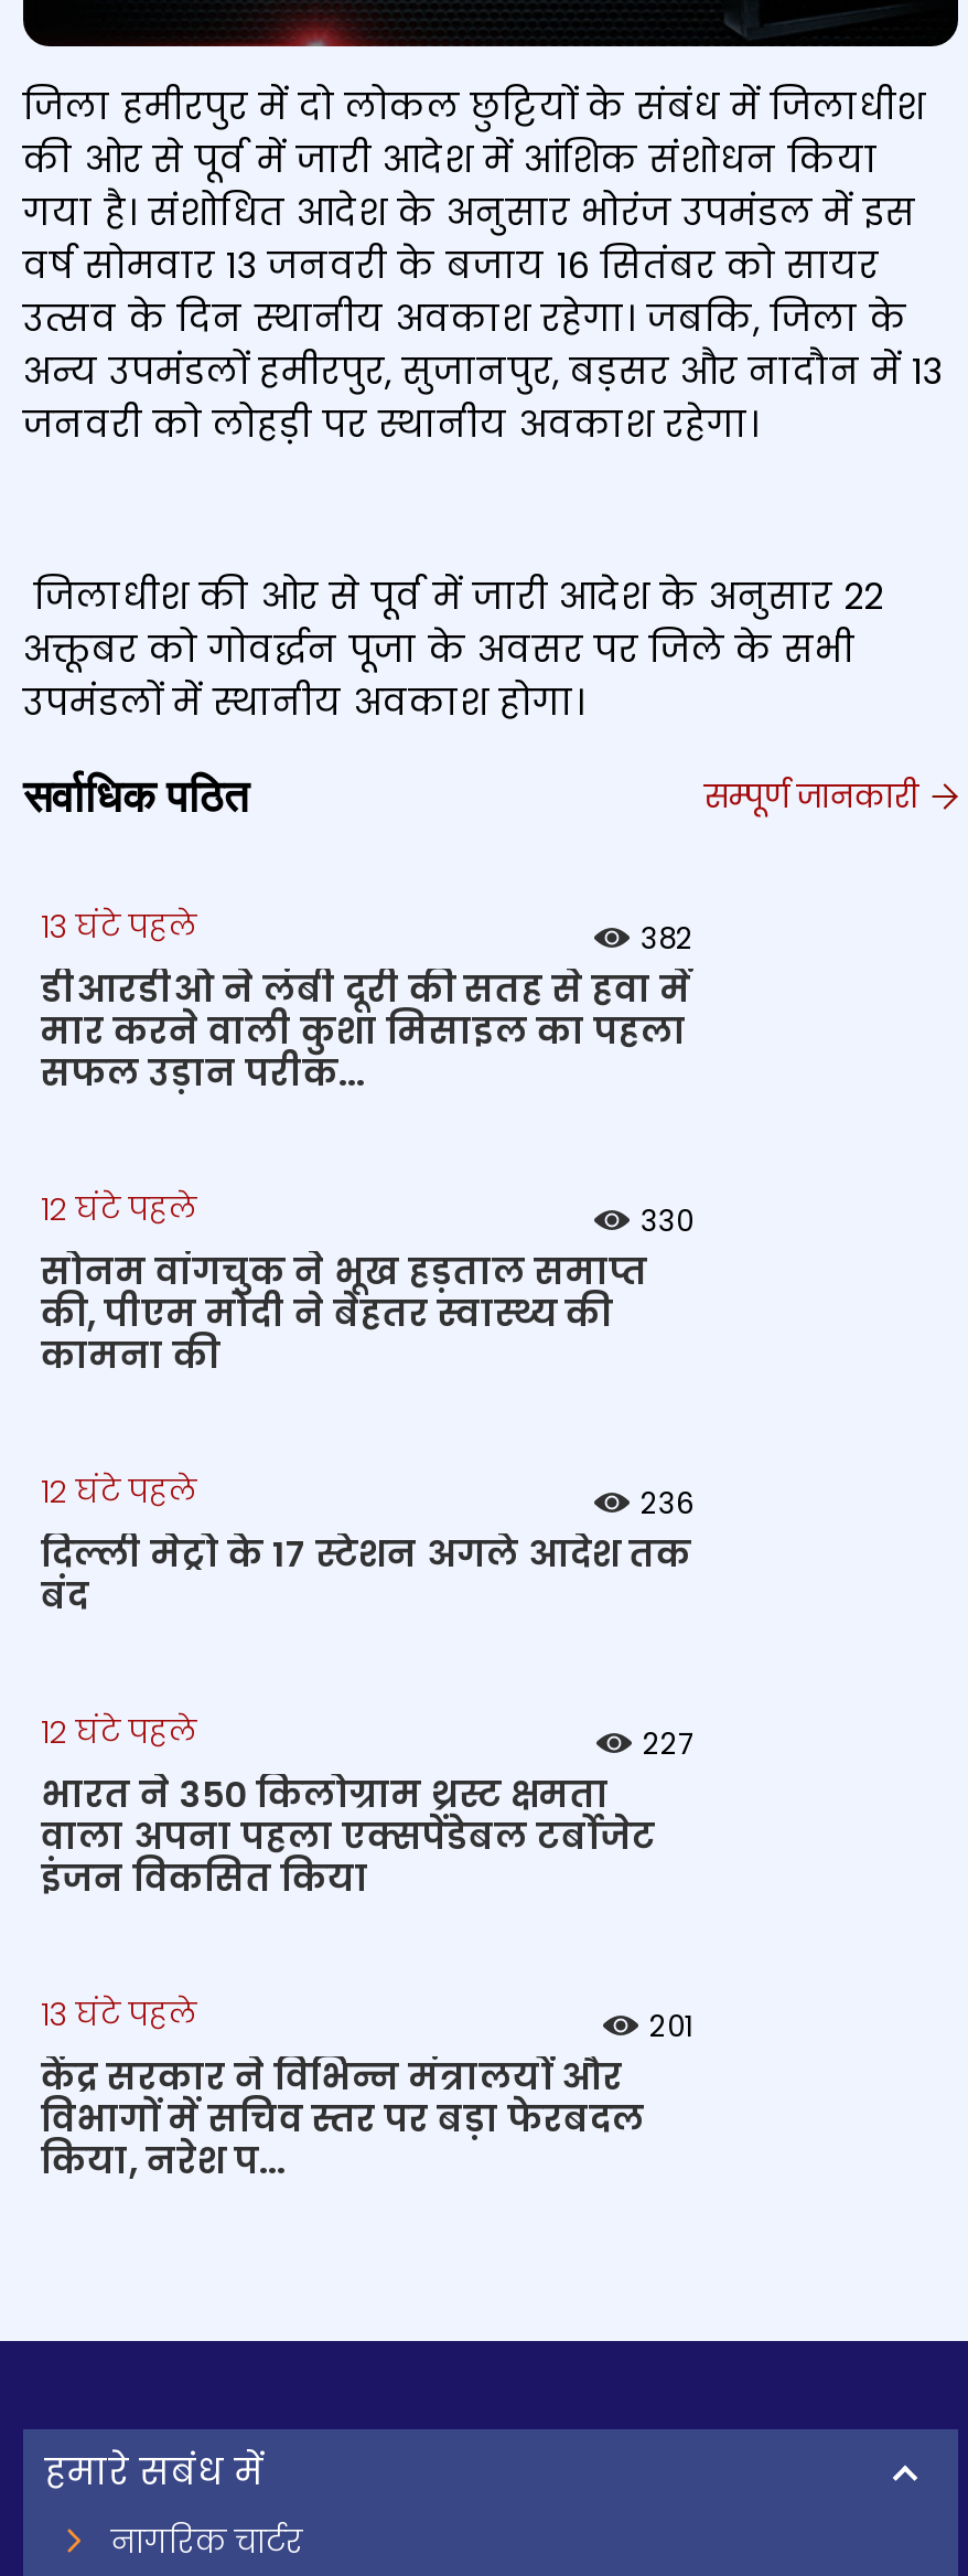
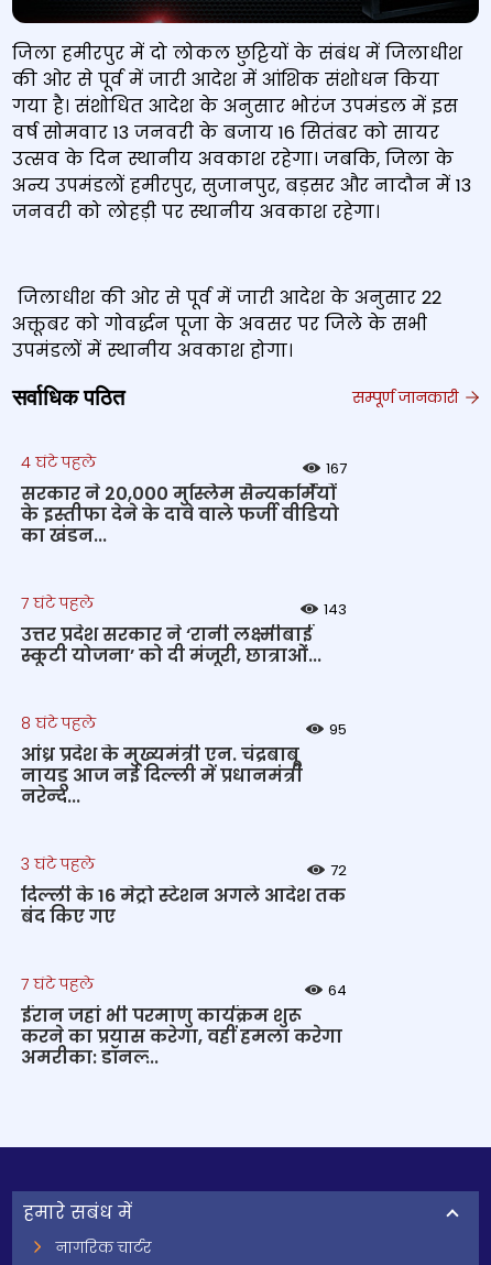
[41,905,693,1099] 13 घंटे पहले | 382 | डीआरडीओ ने लंबी दूरी की सतह से हवा में | मार करने वाली कुशा मिसाइल का पहला | सफल उड़ान परीक... -> [21,451,347,548] 4 घंटे पहले | 167 | सरकार ने 20,000 मुस्लिम सैन्यकर्मियों | के इस्तीफा देने के दावे वाले फर्जी वीडियो | का खंडन...
[41,1187,693,1381] 12 घंटे पहले | 330 | सोनम वांगचुक ने भूख हड़ताल समाप्त | की, पीएम मोदी ने बेहतर स्वास्थ्य की | कामना की -> [21,592,347,668] 7 घंटे पहले | 143 | उत्तर प्रदेश सरकार ने ‘रानी लक्ष्मीबाई | स्कूटी योजना’ को दी मंजूरी, छात्राओं...
[41,1469,693,1622] 12 घंटे पहले | 236 | दिल्ली मेट्रो के 17 स्टेशन अगले आदेश तक | बंद -> [21,712,347,809] 8 घंटे पहले | 95 | आंध्र प्रदेश के मुख्‍यमंत्री एन. चंद्रबाबू | नायडू आज नई दिल्‍ली में प्रधानमंत्री | नरेन्‍द...
[41,1710,693,1904] 12 घंटे पहले | 227 | भारत ने 350 किलोग्राम थ्रस्ट क्षमता | वाला अपना पहला एक्सपेंडेबल टर्बोजेट | इंजन विकसित किया -> [21,853,347,929] 3 घंटे पहले | 72 | दिल्ली के 16 मेट्रो स्टेशन अगले आदेश तक | बंद किए गए
[41,1992,693,2187] 13 घंटे पहले | 201 | केंद्र सरकार ने विभिन्न मंत्रालयों और | विभागों में सचिव स्तर पर बड़ा फेरबदल | किया, नरेश प... -> [21,973,347,1070] 7 घंटे पहले | 64 | ईरान जहां भी परमाणु कार्यक्रम शुरू | करने का प्रयास करेगा, वहीं हमला करेगा | अमरीका: डॉनल्‍...

